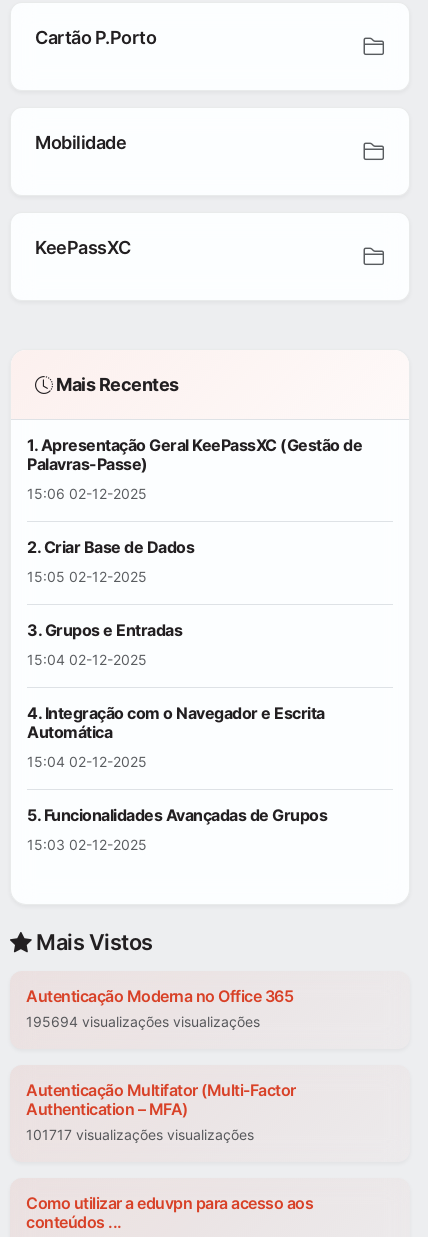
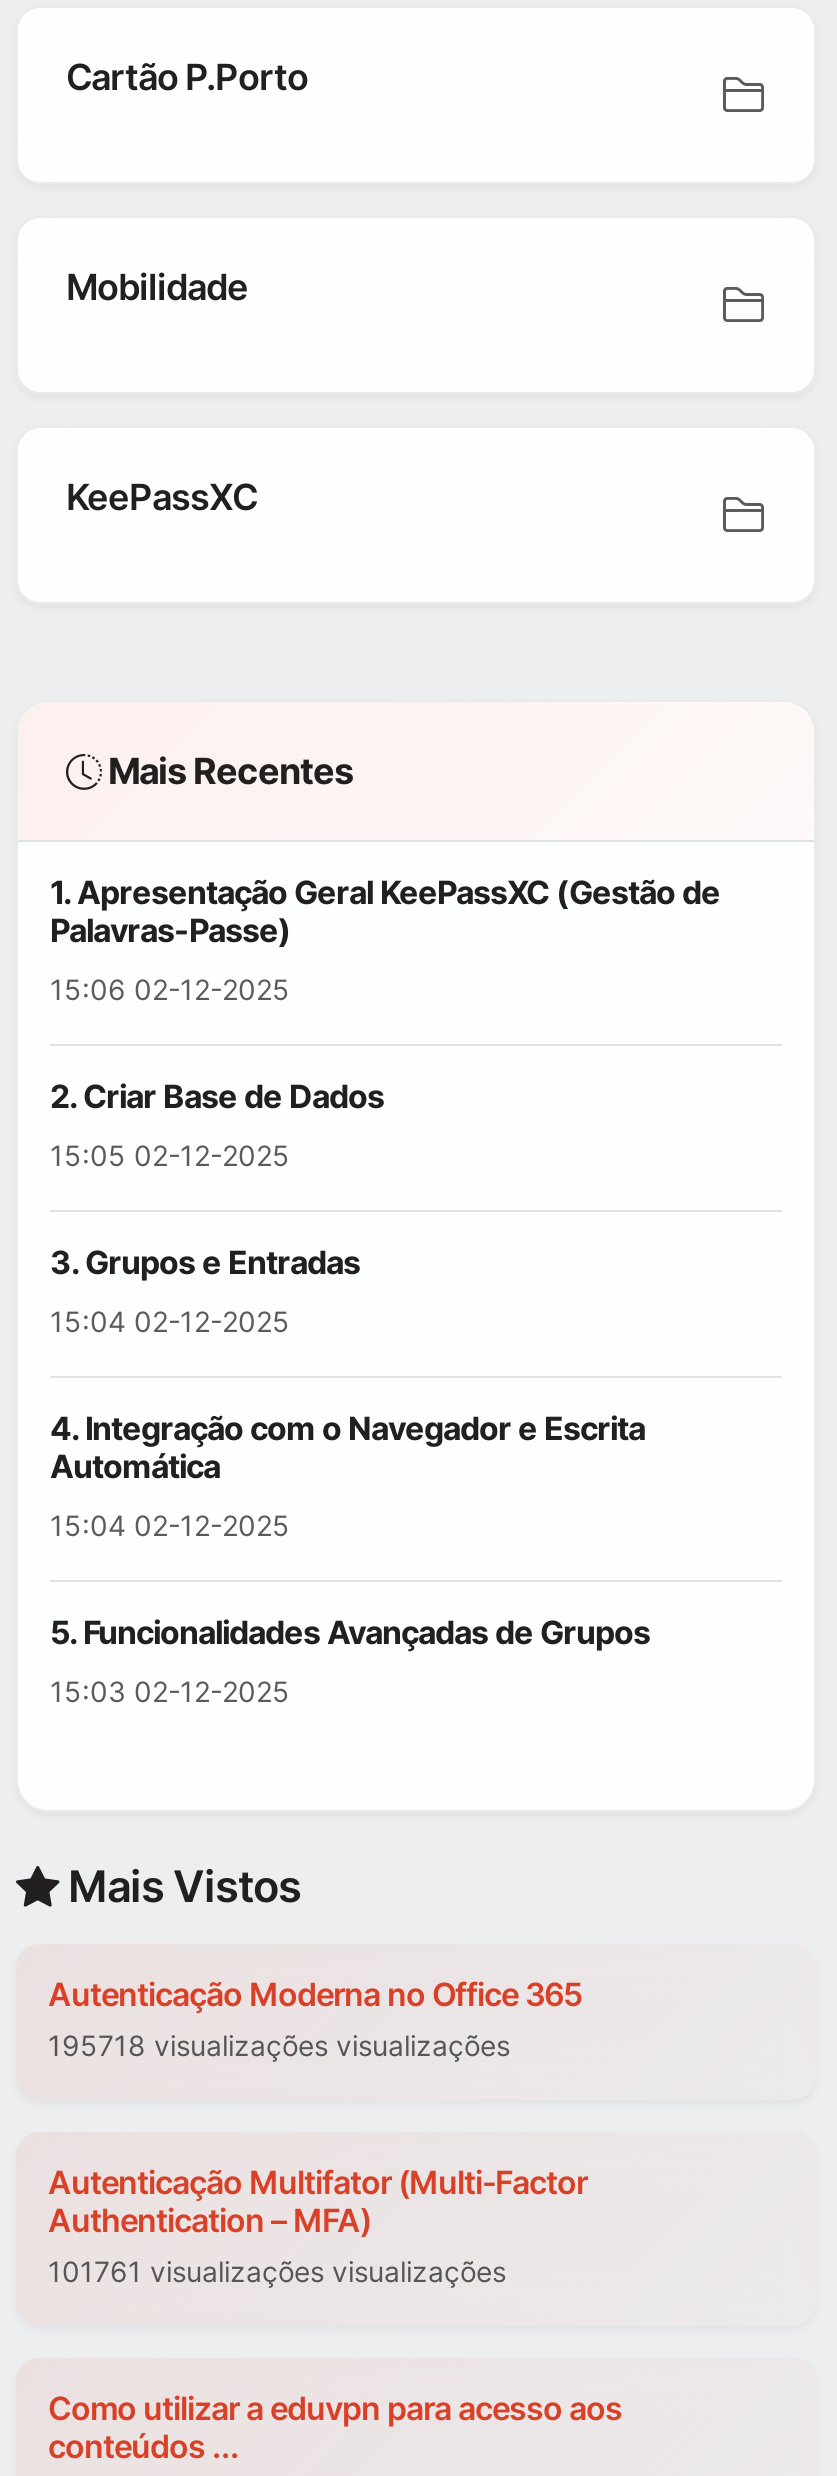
[26,1013,260,1030] 195694 visualizações visualizações -> [48,2029,510,2063] 195718 visualizações visualizações
[26,1126,254,1143] 101717 visualizações visualizações -> [48,2255,506,2289] 101761 visualizações visualizações

